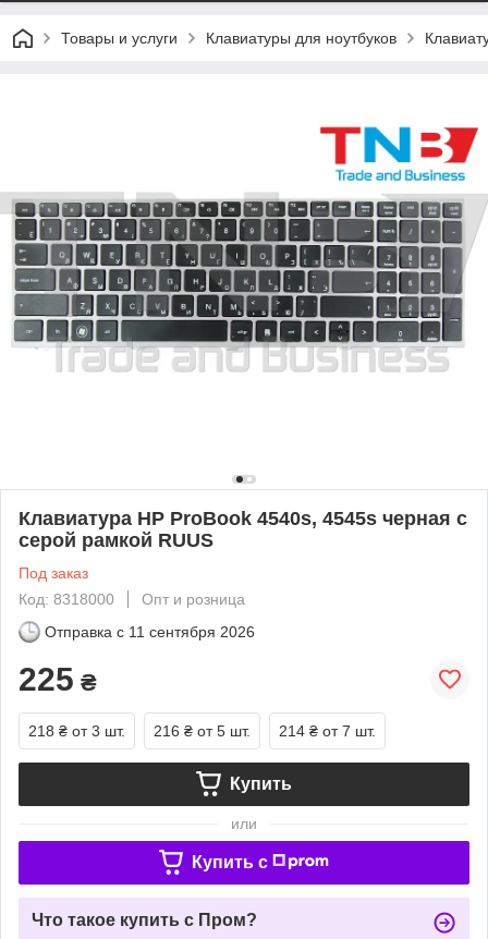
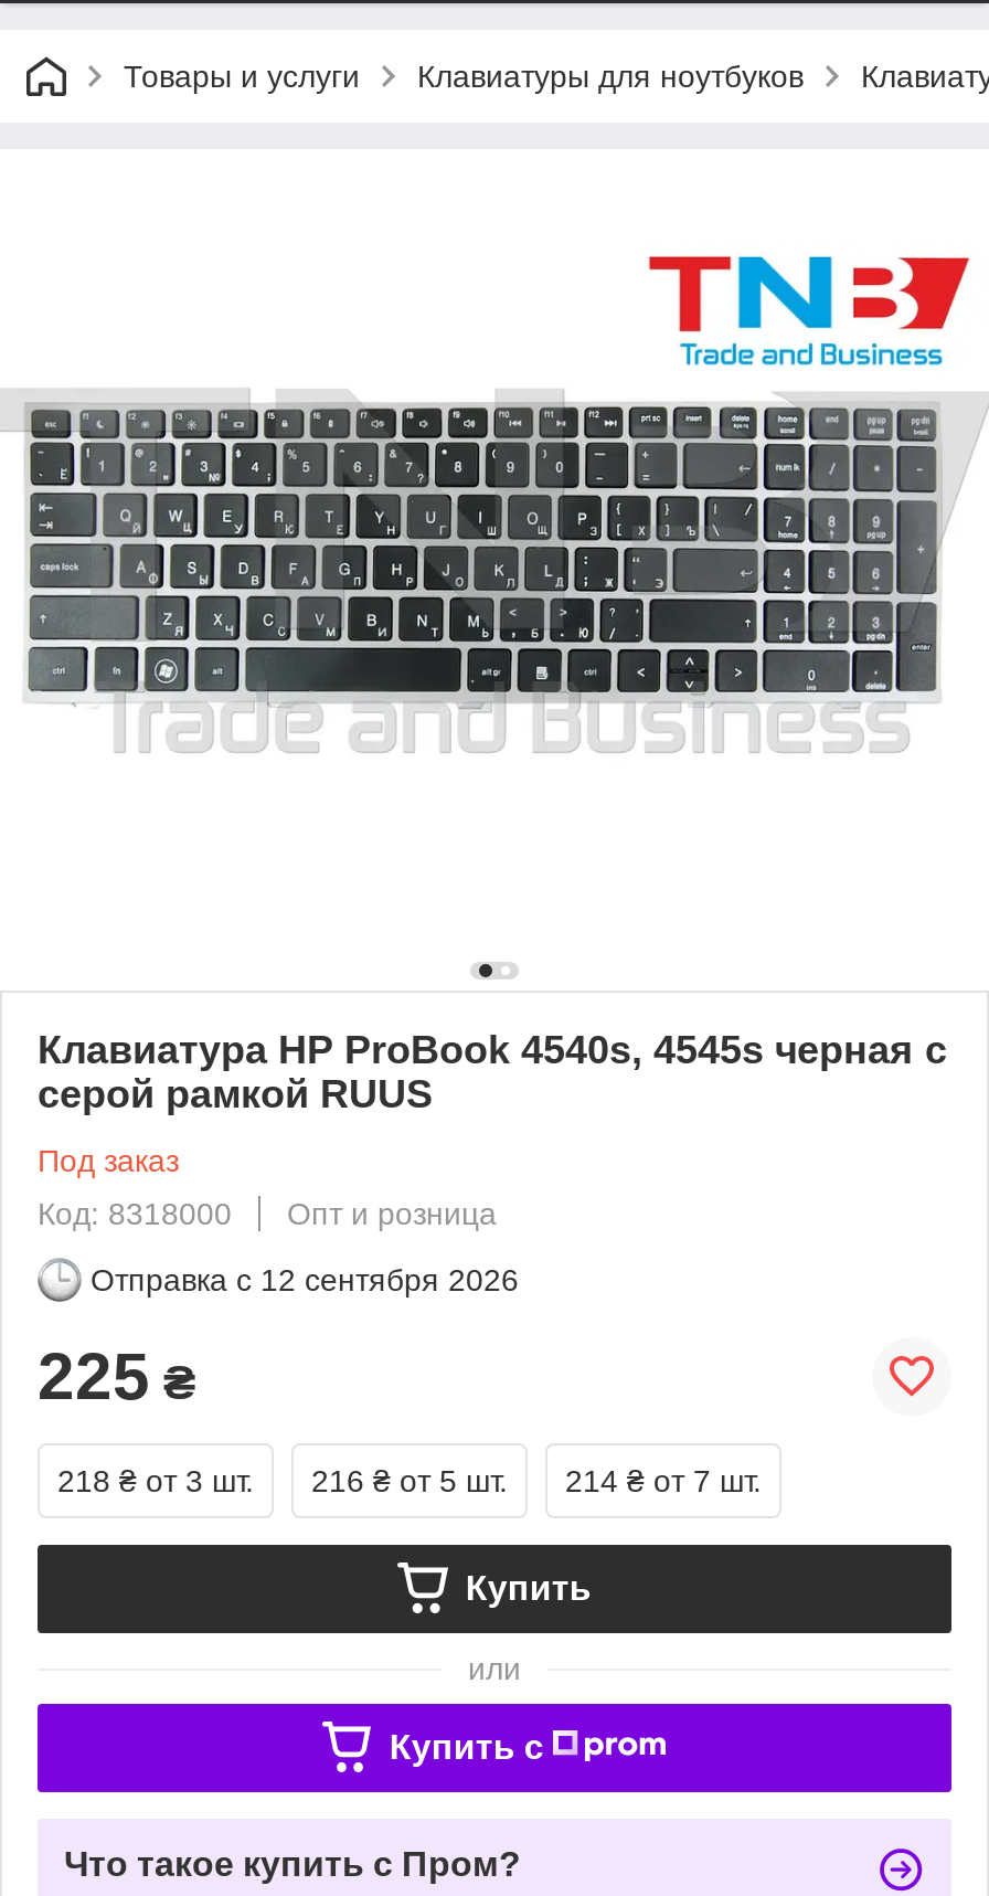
[45,623,255,640] Отправка с 11 сентября 2026 -> [91,1262,519,1297] Отправка с 12 сентября 2026

